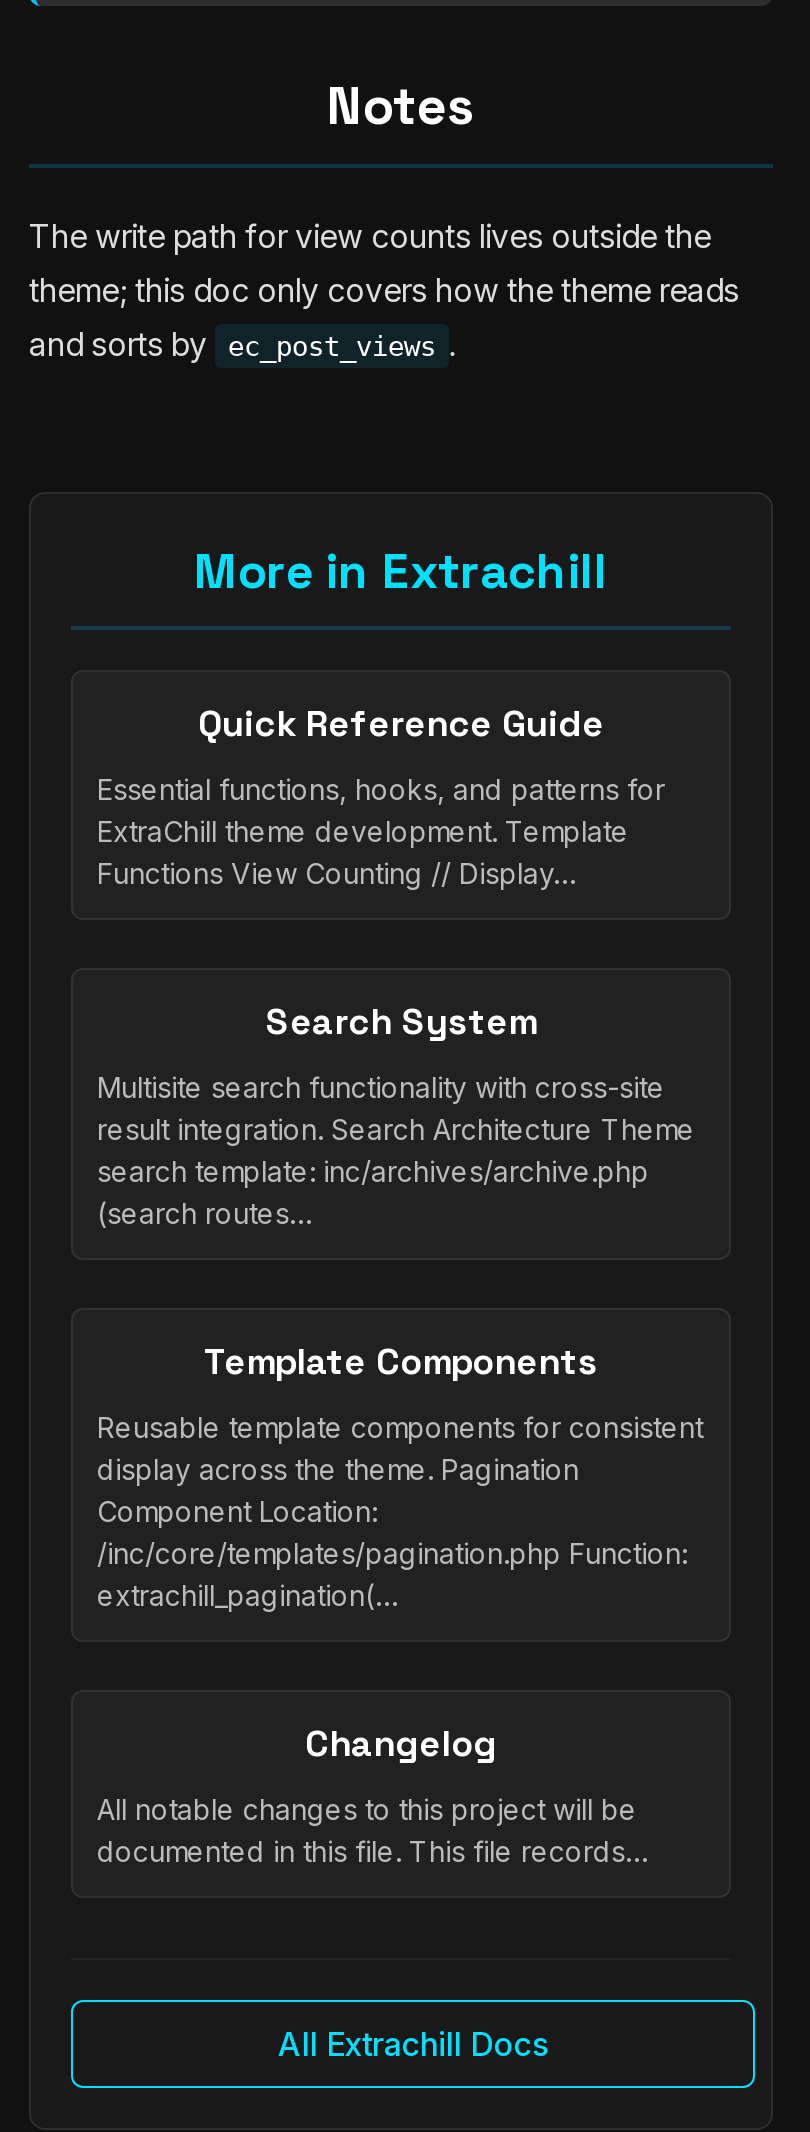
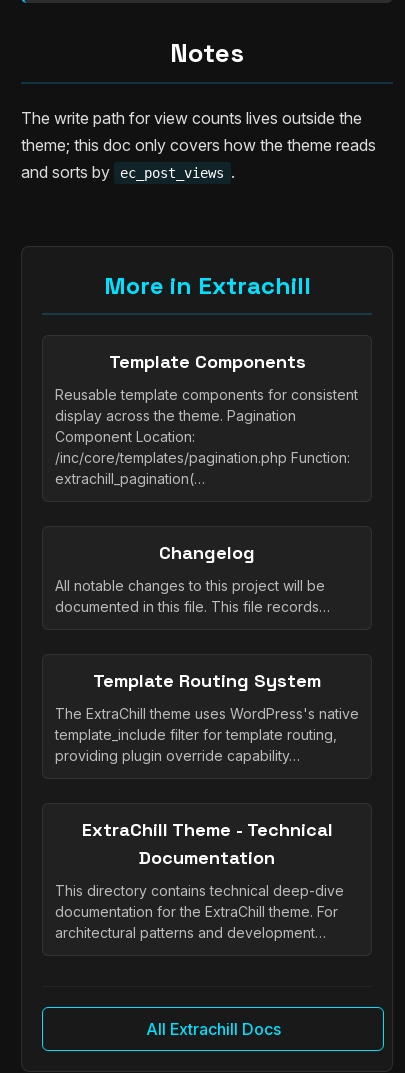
[97,700,695,1230] Quick Reference Guide | Essential functions, hooks, and patterns for | ExtraChill theme development. Template | Functions View Counting // Display… | Search System | Multisite search functionality with cross-site | result integration. Search Architecture Theme | search template: inc/archives/archive.php | (search routes… -> none
moved [97,1338,703,1868] -> [55,350,358,615]: Template Components | Reusable template components for consistent | display across the theme. Pagination | ... | All notable changes to this project will be | documented in this file. This file records…
none -> [55,669,359,941] Template Routing System | The ExtraChill theme uses WordPress's native | template_include filter for template routing, | providing plugin override capability… | ExtraChill Theme - Technical | Documentation | This directory contains technical deep-dive | documentation for the ExtraChill theme. For | architectural patterns and development…

